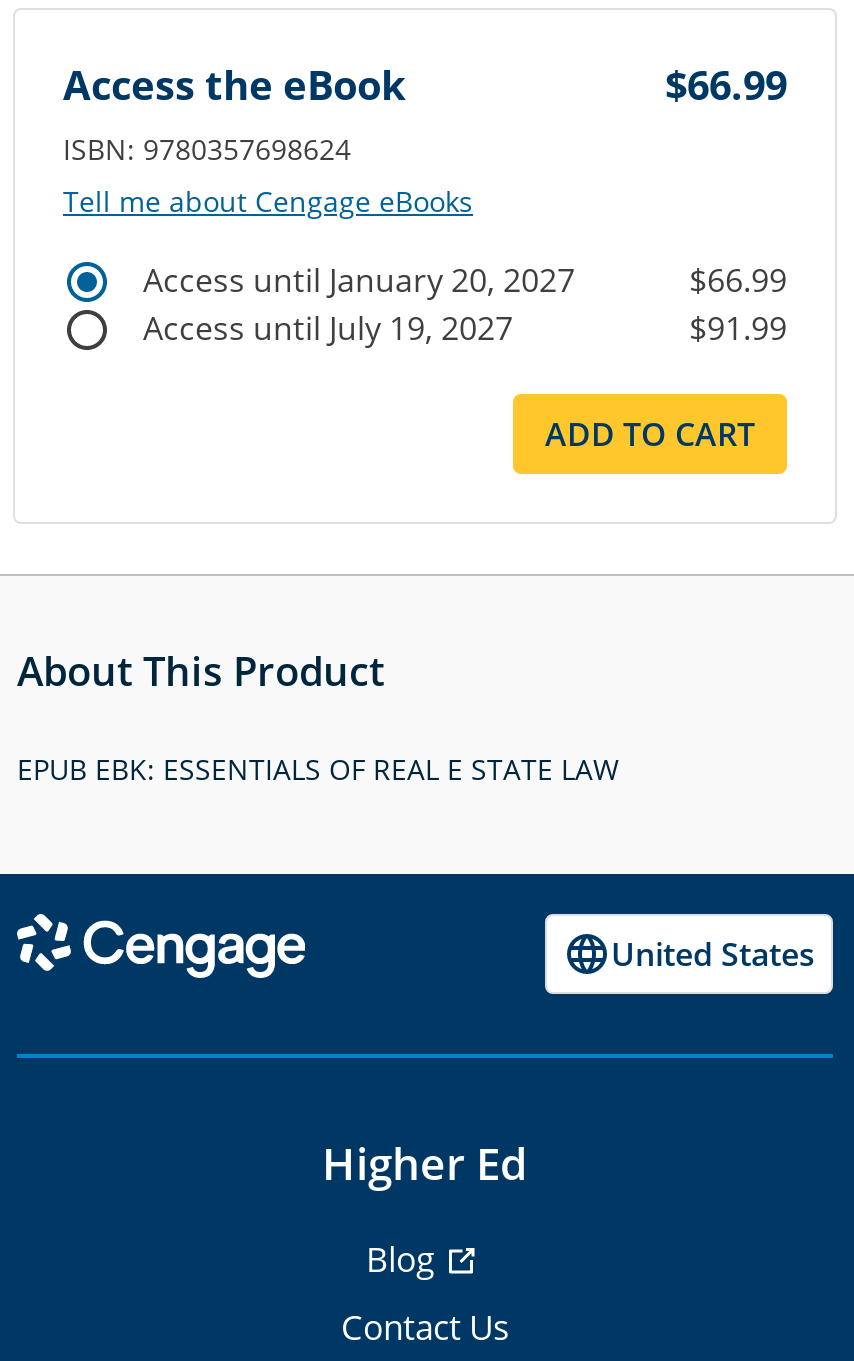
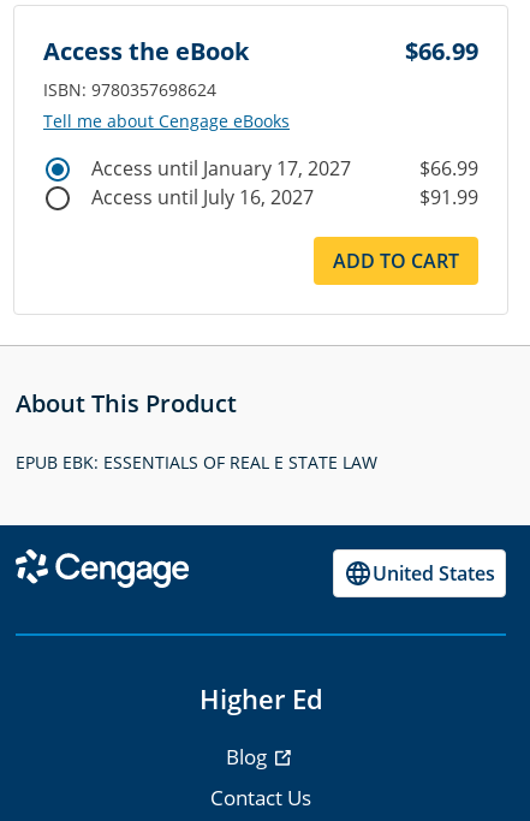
[143,259,575,303] Access until January 20, 2027 -> [91,156,351,182] Access until January 17, 2027
[143,307,513,351] Access until July 19, 2027 -> [91,185,314,211] Access until July 16, 2027

